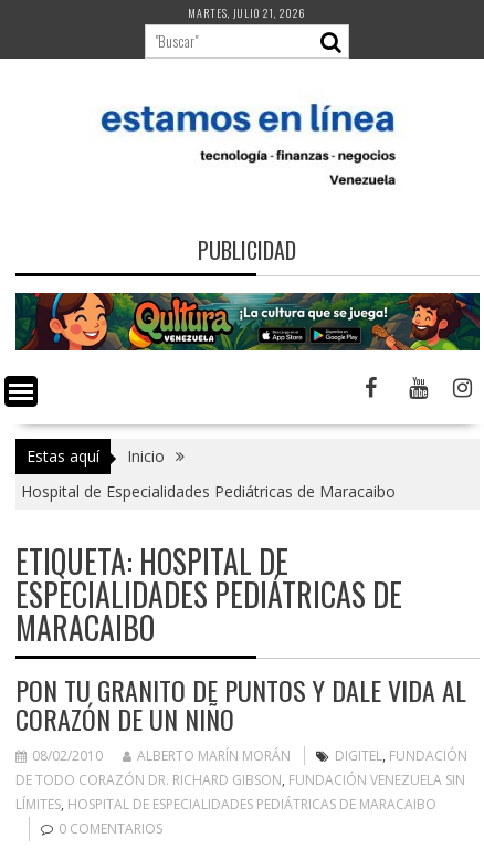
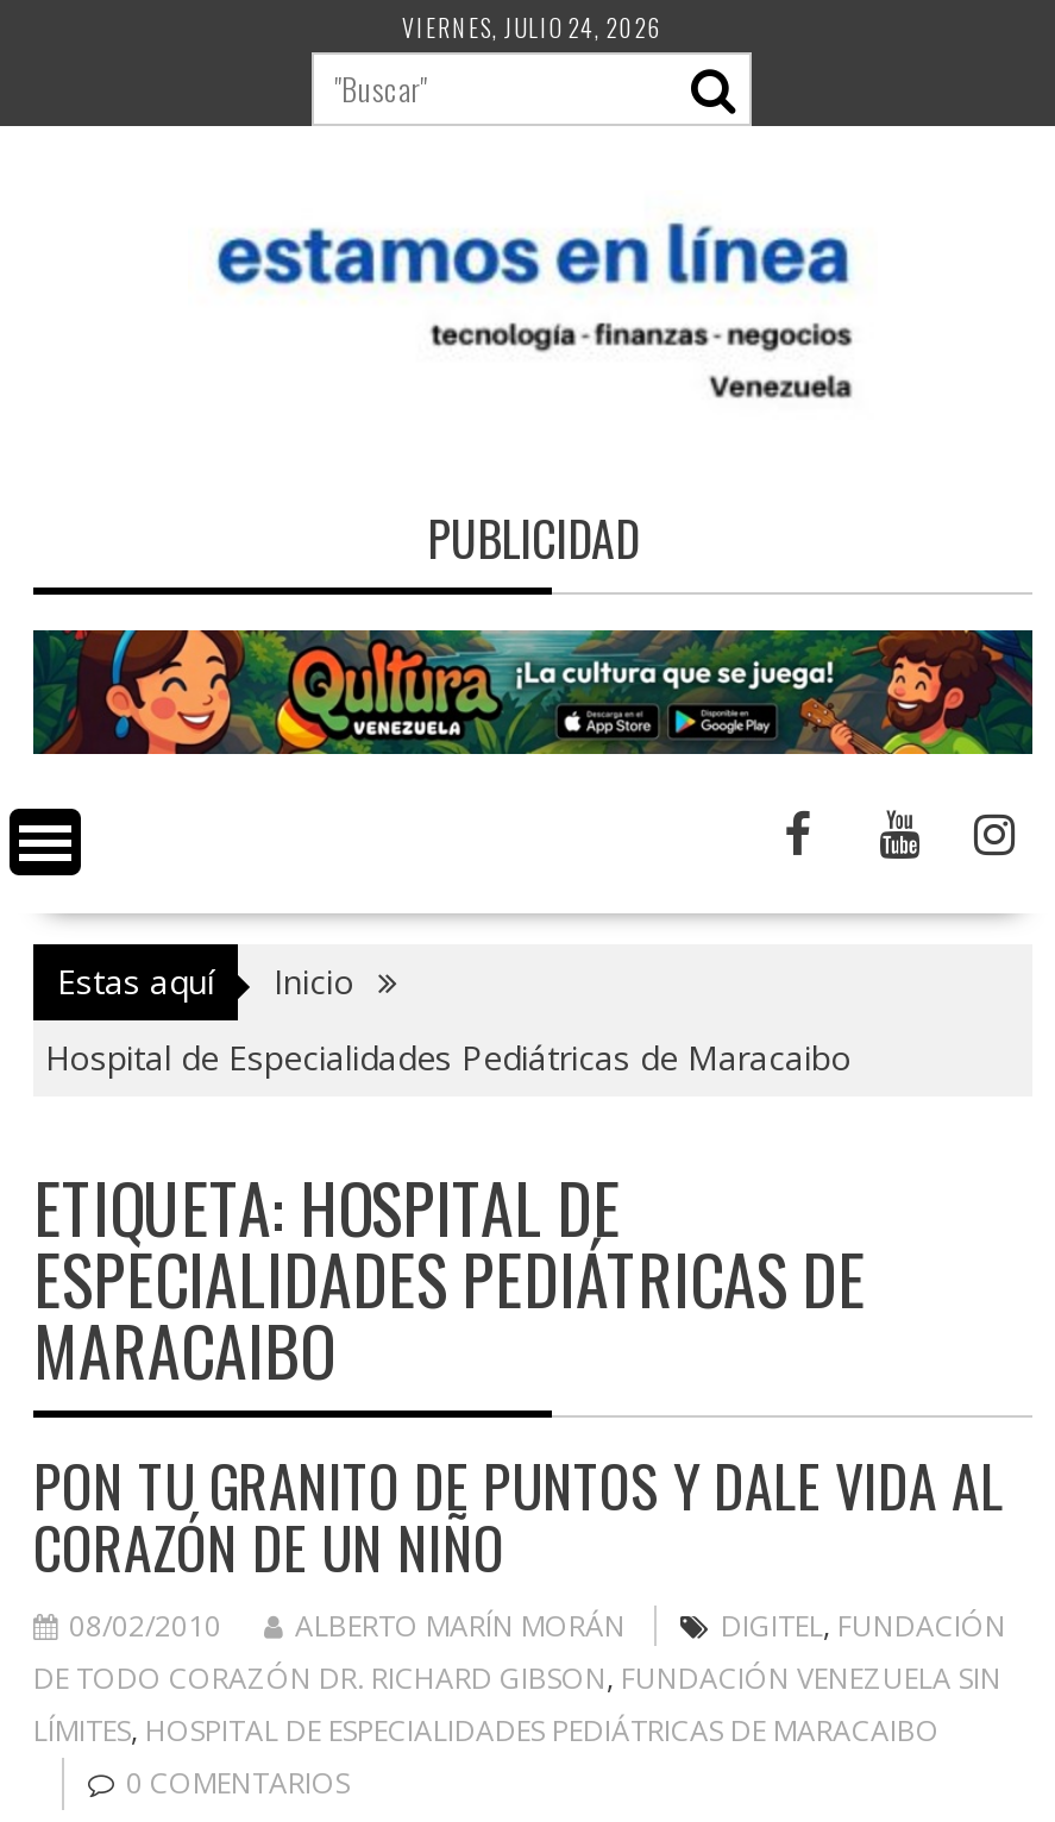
[188,4,307,21] MARTES, JULIO 21, 2026 -> [402,10,664,45] VIERNES, JULIO 24, 2026

